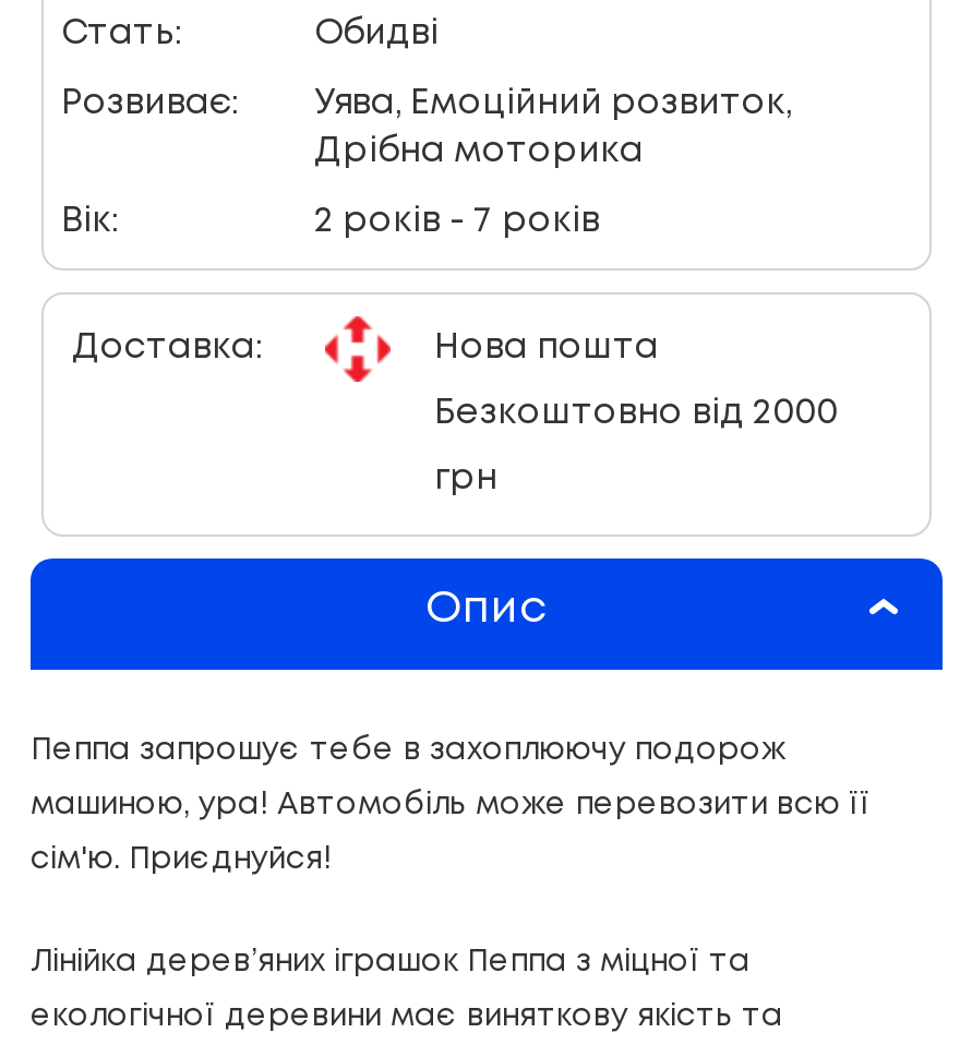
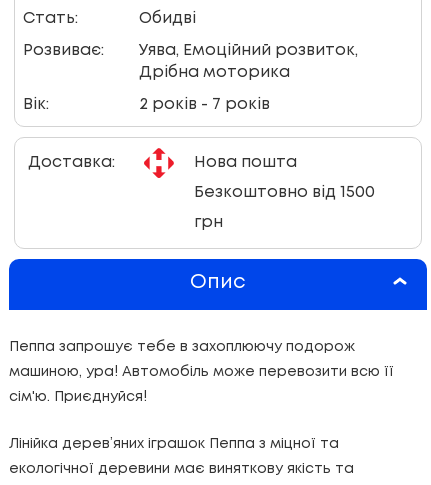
[434,397,838,430] Безкоштовно від 2000 -> [194,185,375,200] Безкоштовно від 1500

